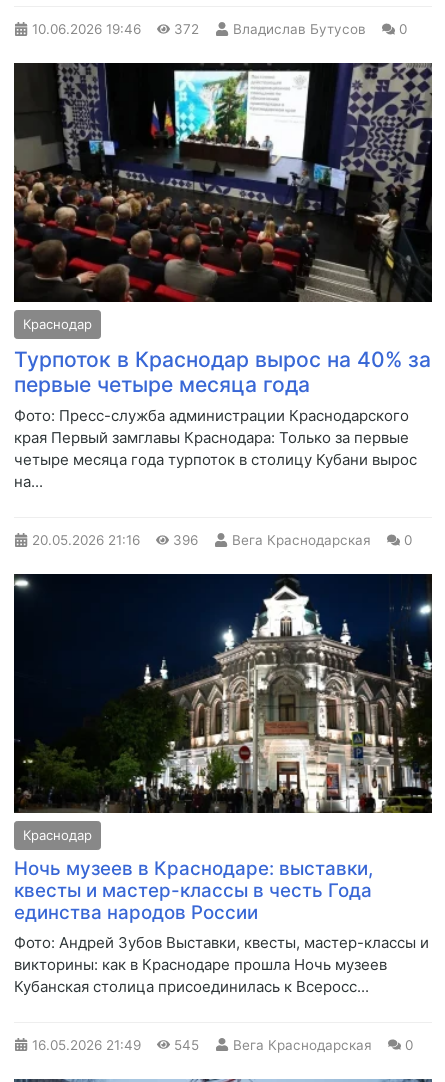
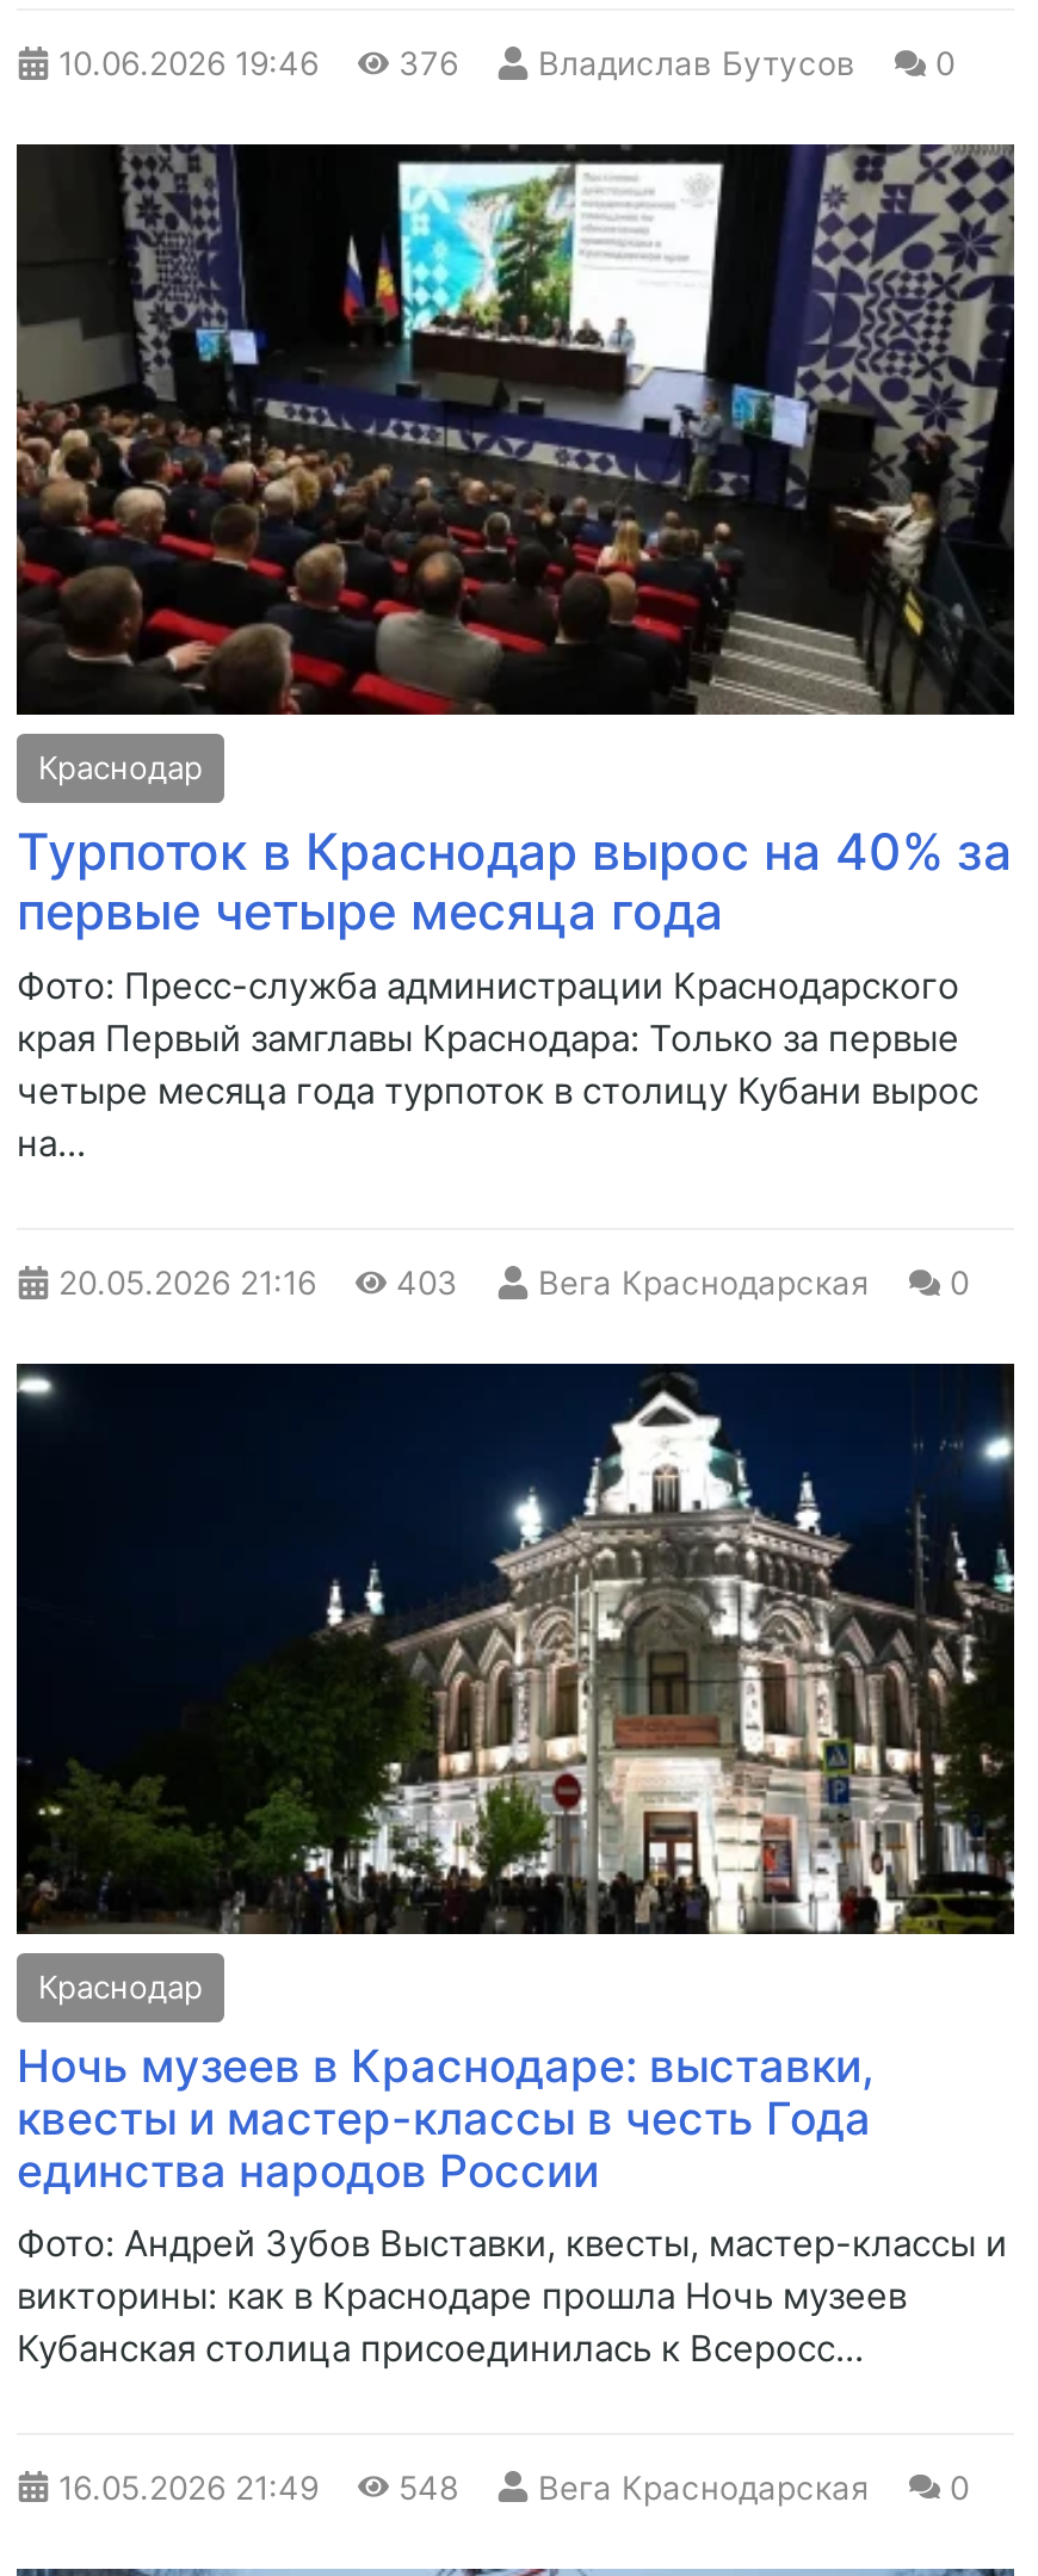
[31,21,199,37] 10.06.2026 19:46 372 -> [58,44,458,83] 10.06.2026 19:46 376
[31,532,198,548] 20.05.2026 21:16 396 -> [58,1263,458,1301] 20.05.2026 21:16 403
[31,1037,199,1053] 16.05.2026 21:49 545 -> [58,2468,458,2506] 16.05.2026 21:49 548

